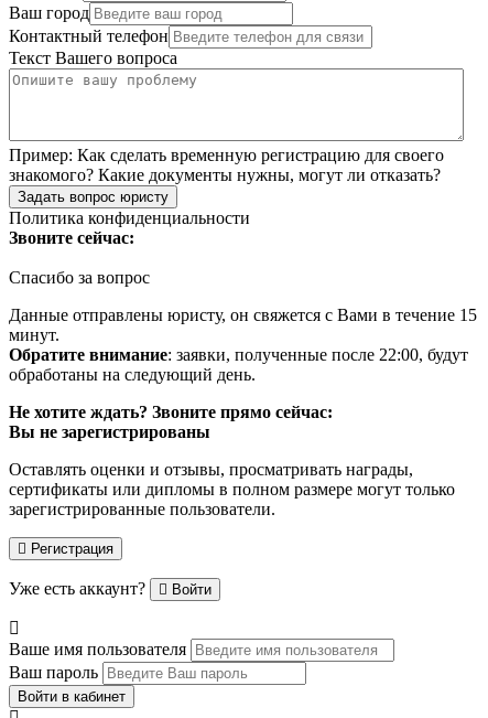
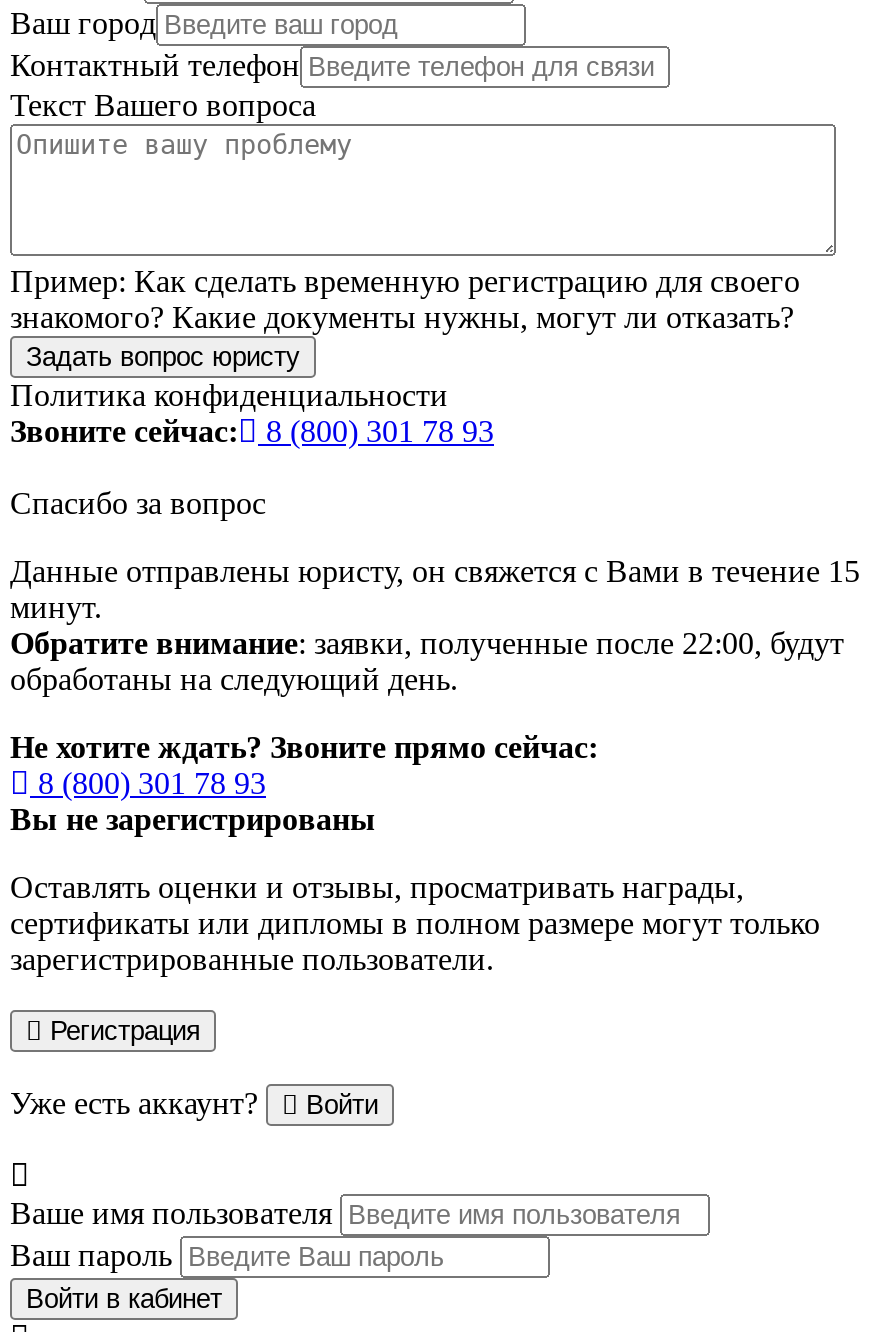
[9,228,134,247] Звоните сейчас: -> [10,413,494,447] Звоните сейчас: 8 (800) 301 78 93
none -> [30,765,266,799] 8 (800) 301 78 93

